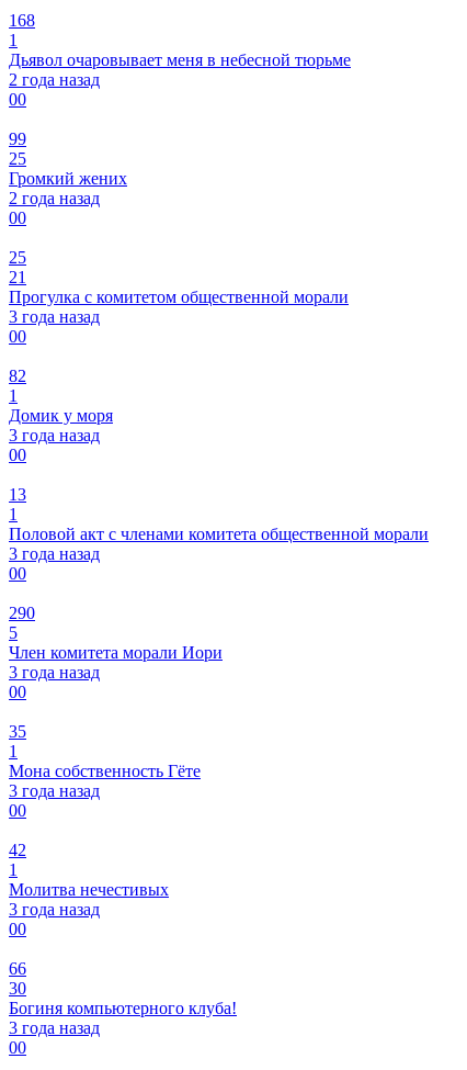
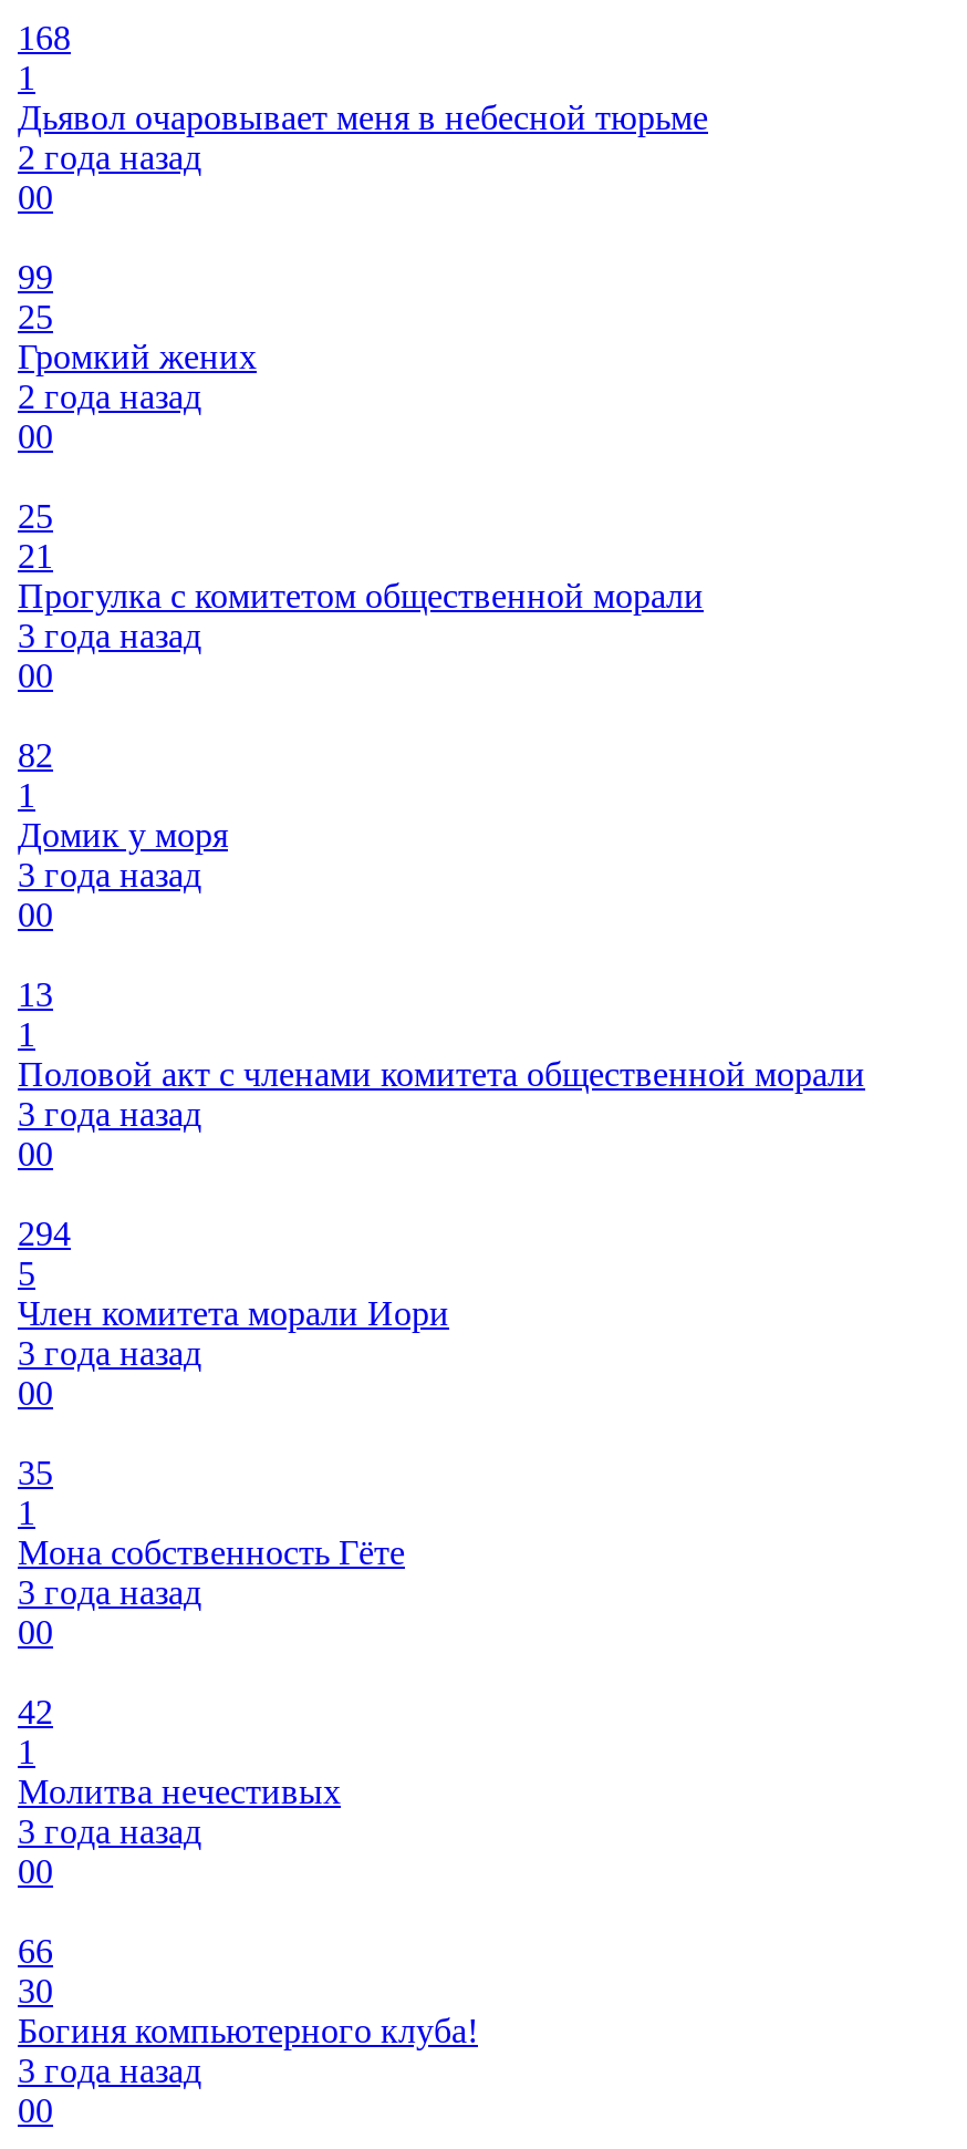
[9,604,35,622] 290 -> [18,1215,71,1253] 294

